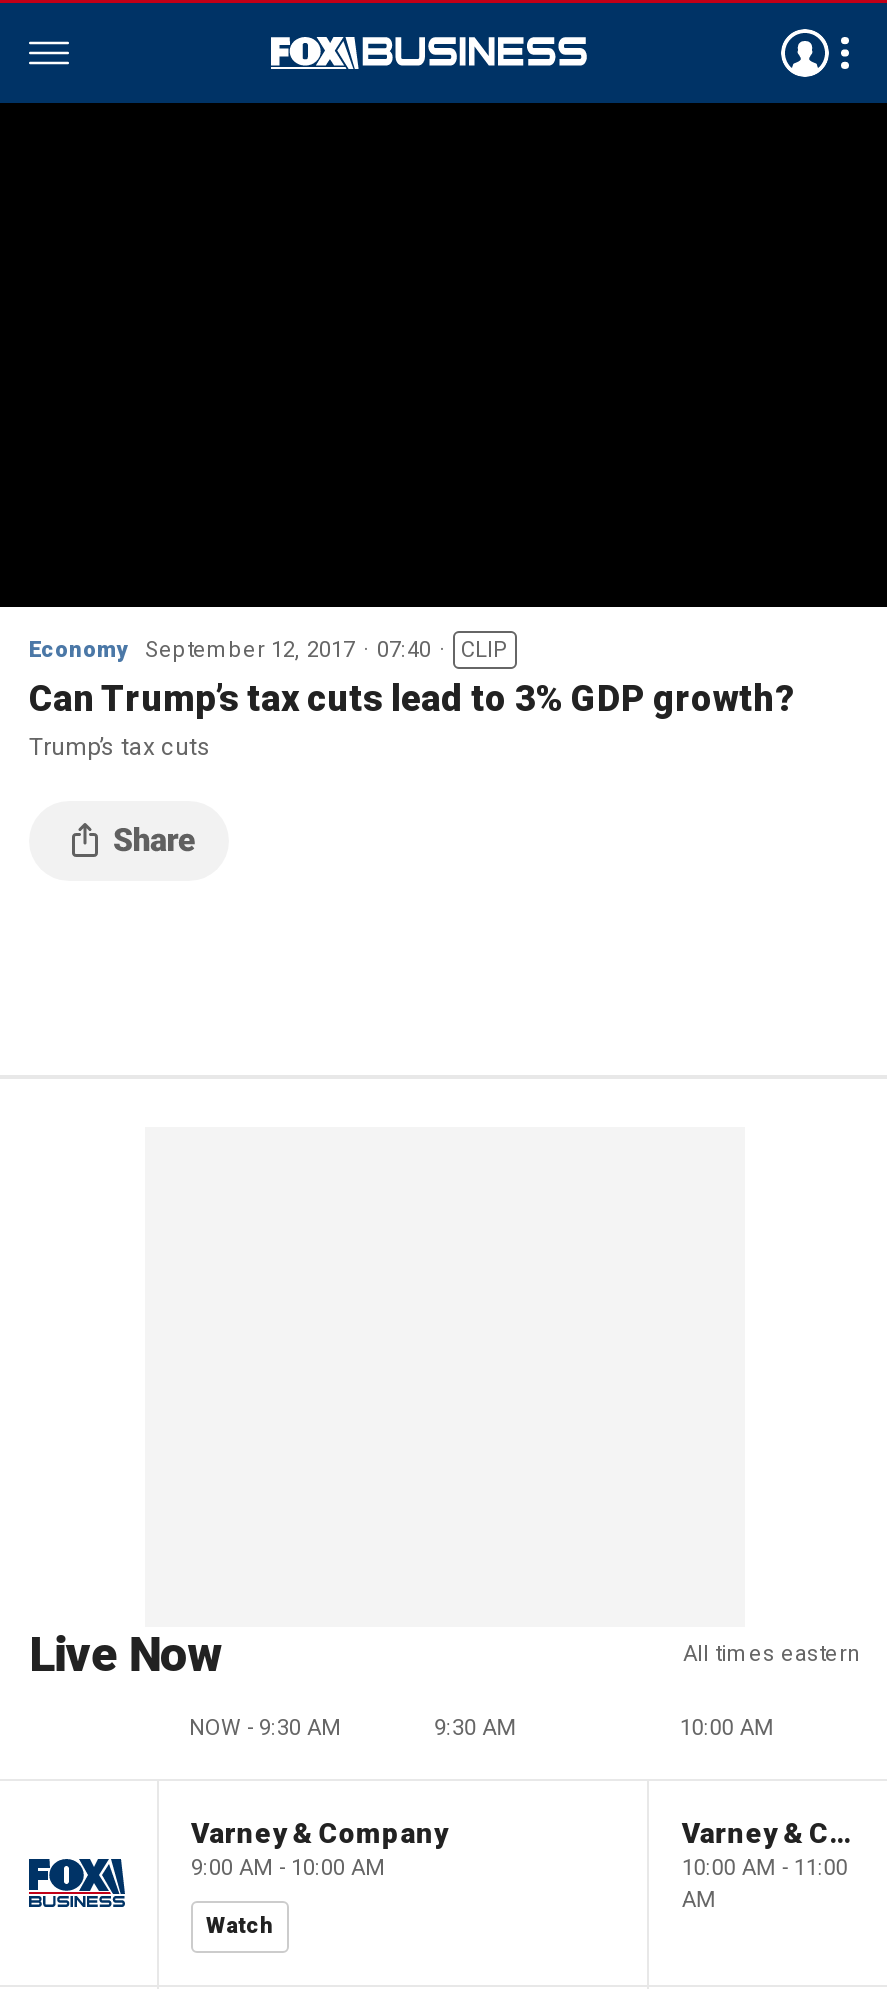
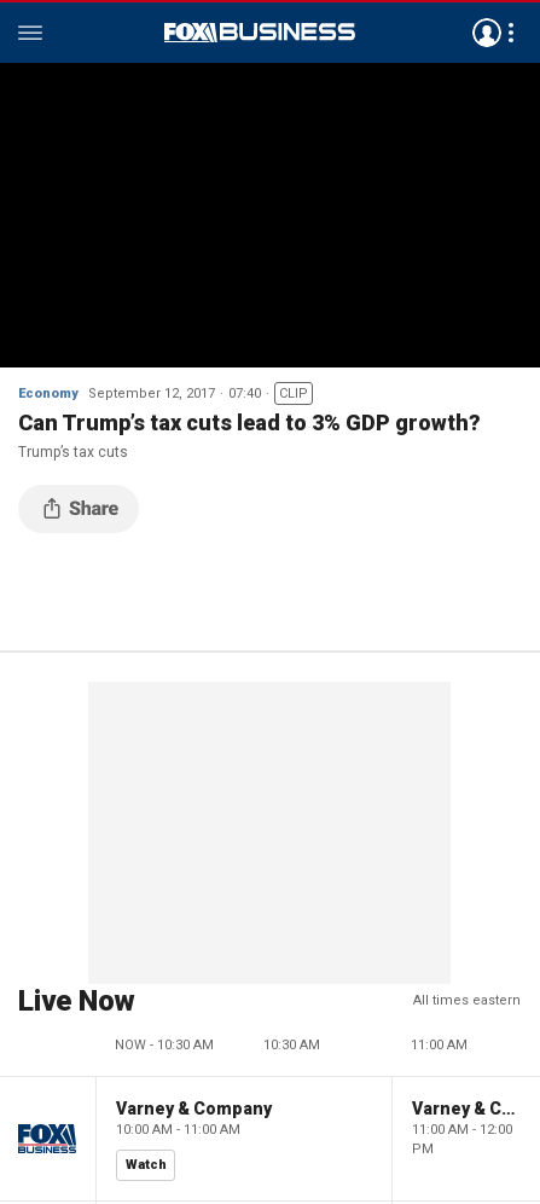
[189,1715,341,1741] NOW - 9:30 AM -> [115,1037,214,1053] NOW - 10:30 AM
[434,1715,516,1741] 9:30 AM -> [263,1037,320,1053] 10:30 AM
[680,1715,774,1741] 10:00 AM -> [411,1037,468,1053] 11:00 AM
[191,1855,385,1881] 9:00 AM - 10:00 AM -> [116,1122,240,1138] 10:00 AM - 11:00 AM
[682,1855,848,1913] 10:00 AM - 11:00 | AM -> [412,1122,513,1157] 11:00 AM - 12:00 | PM

